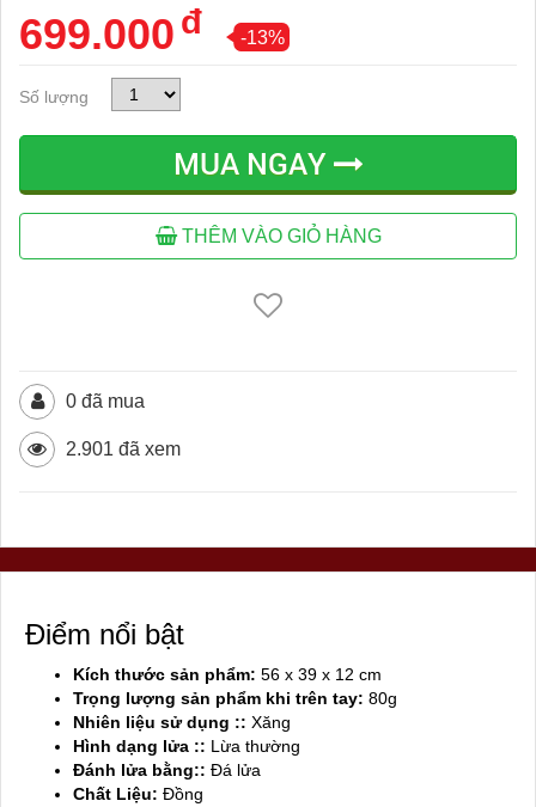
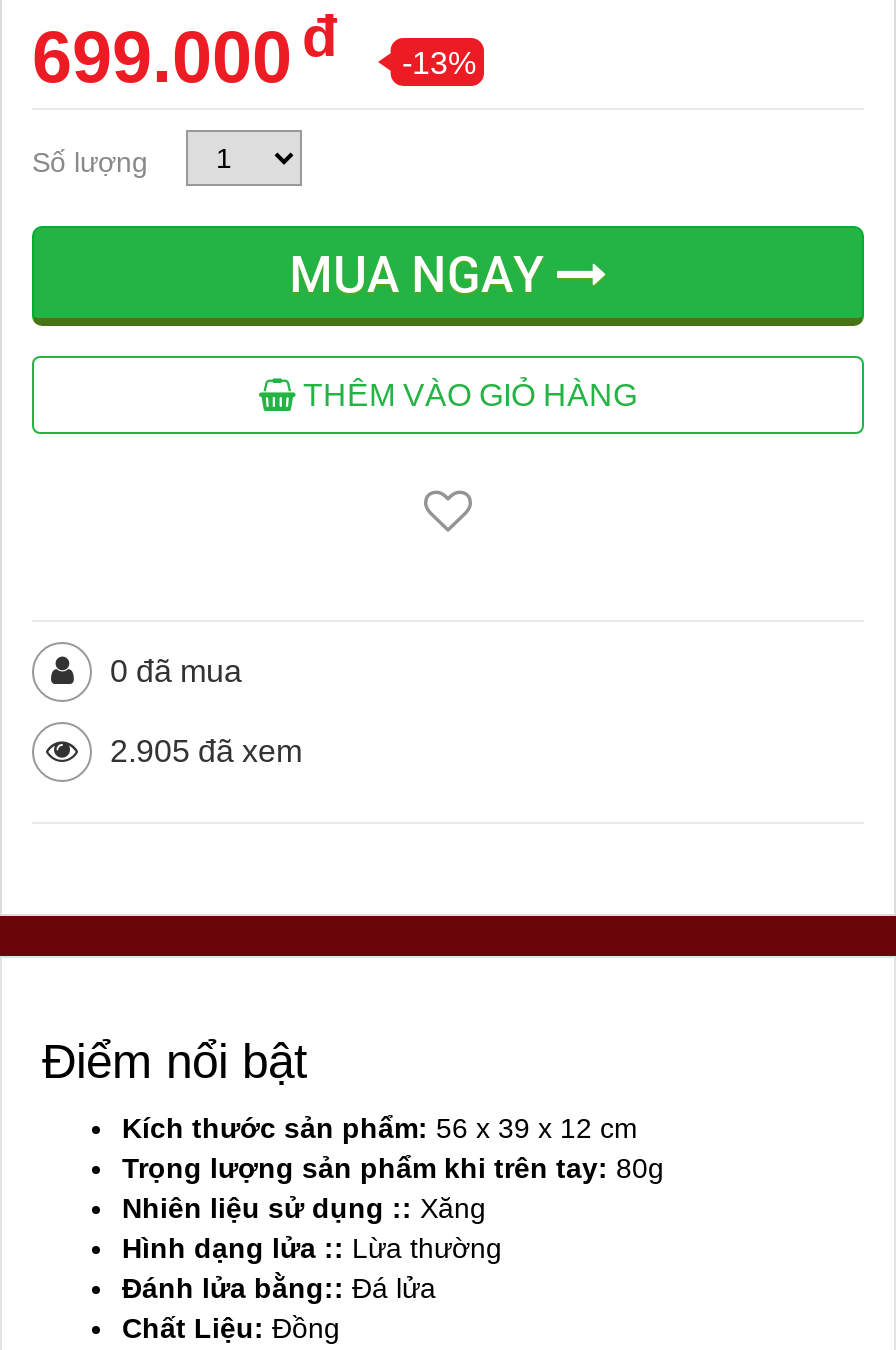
[61,439,181,459] 2.901 đã xem -> [102,735,302,769] 2.905 đã xem

